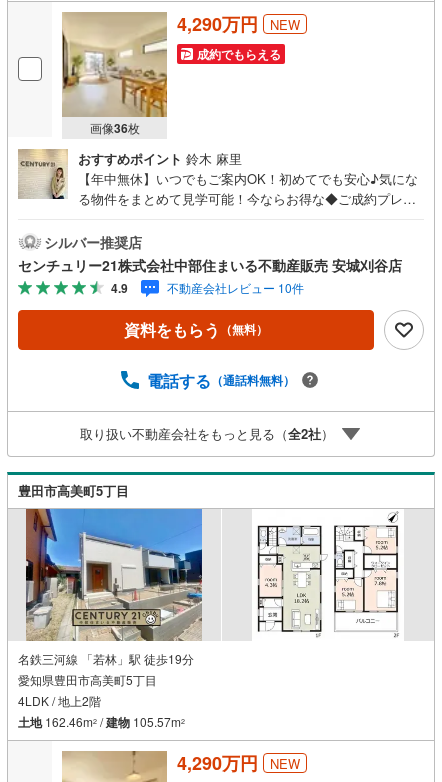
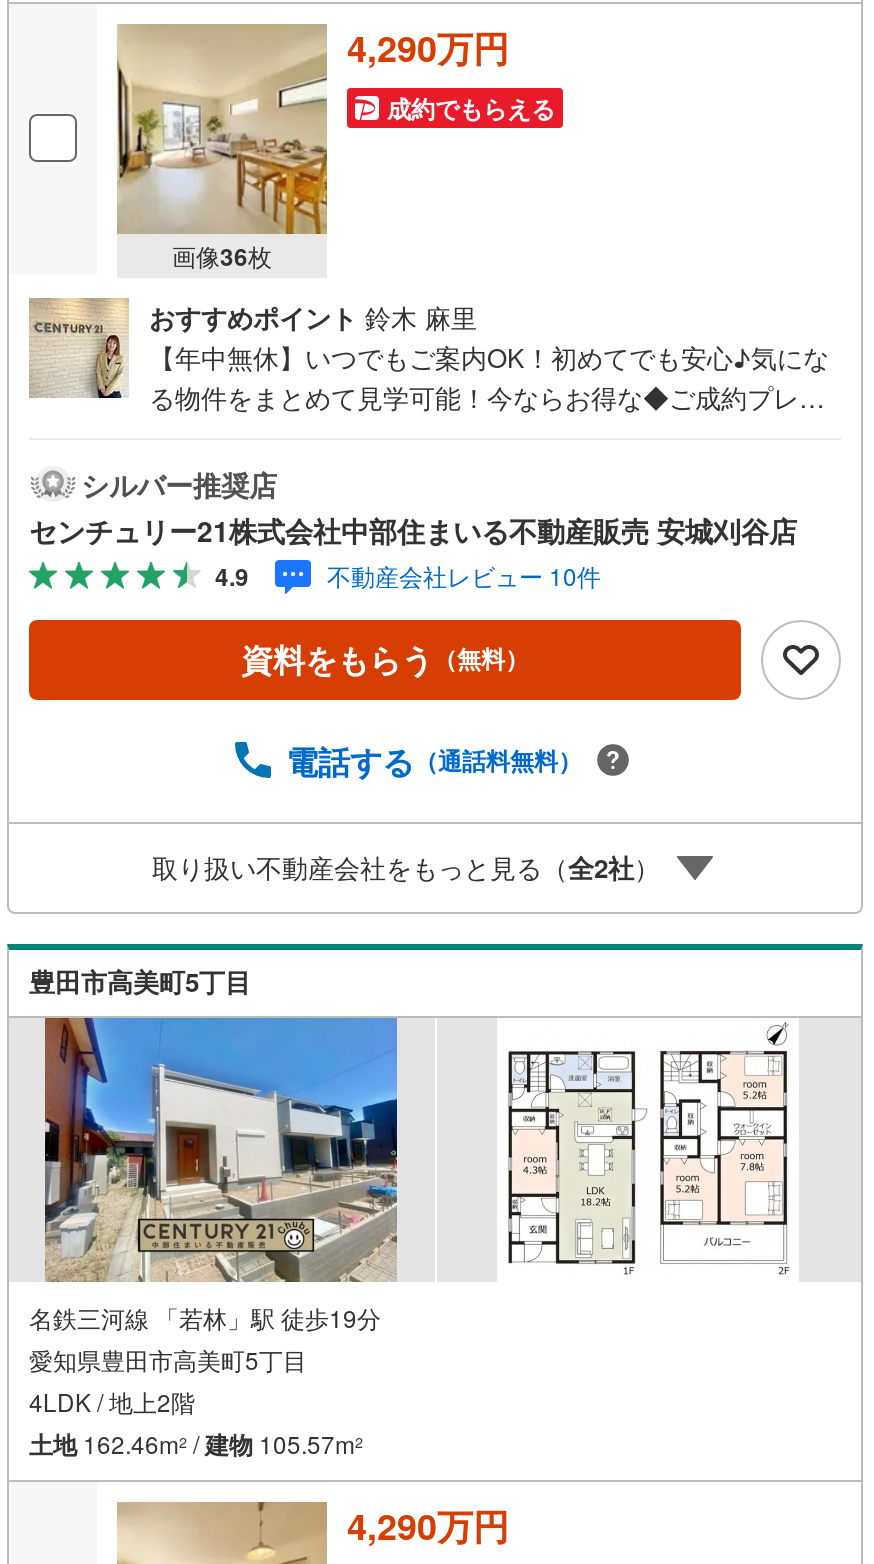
[270,15,300,34] NEW -> none
[270,754,300,773] NEW -> none

